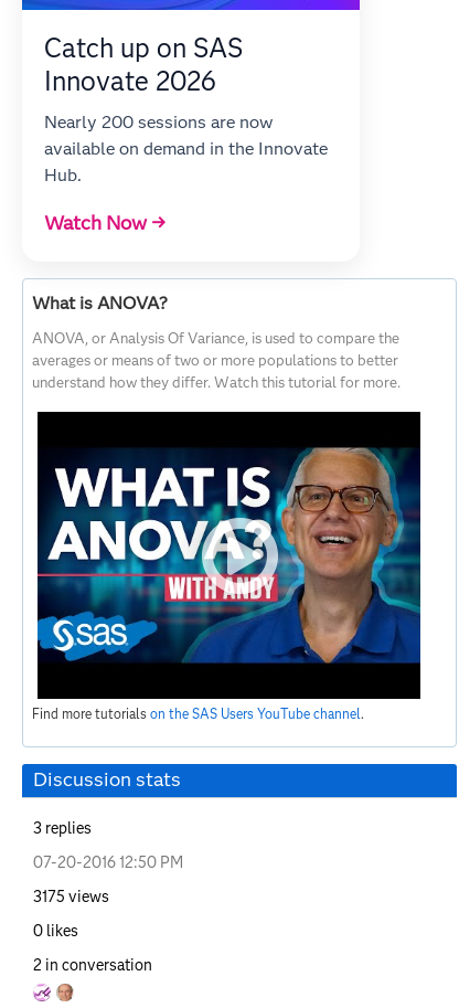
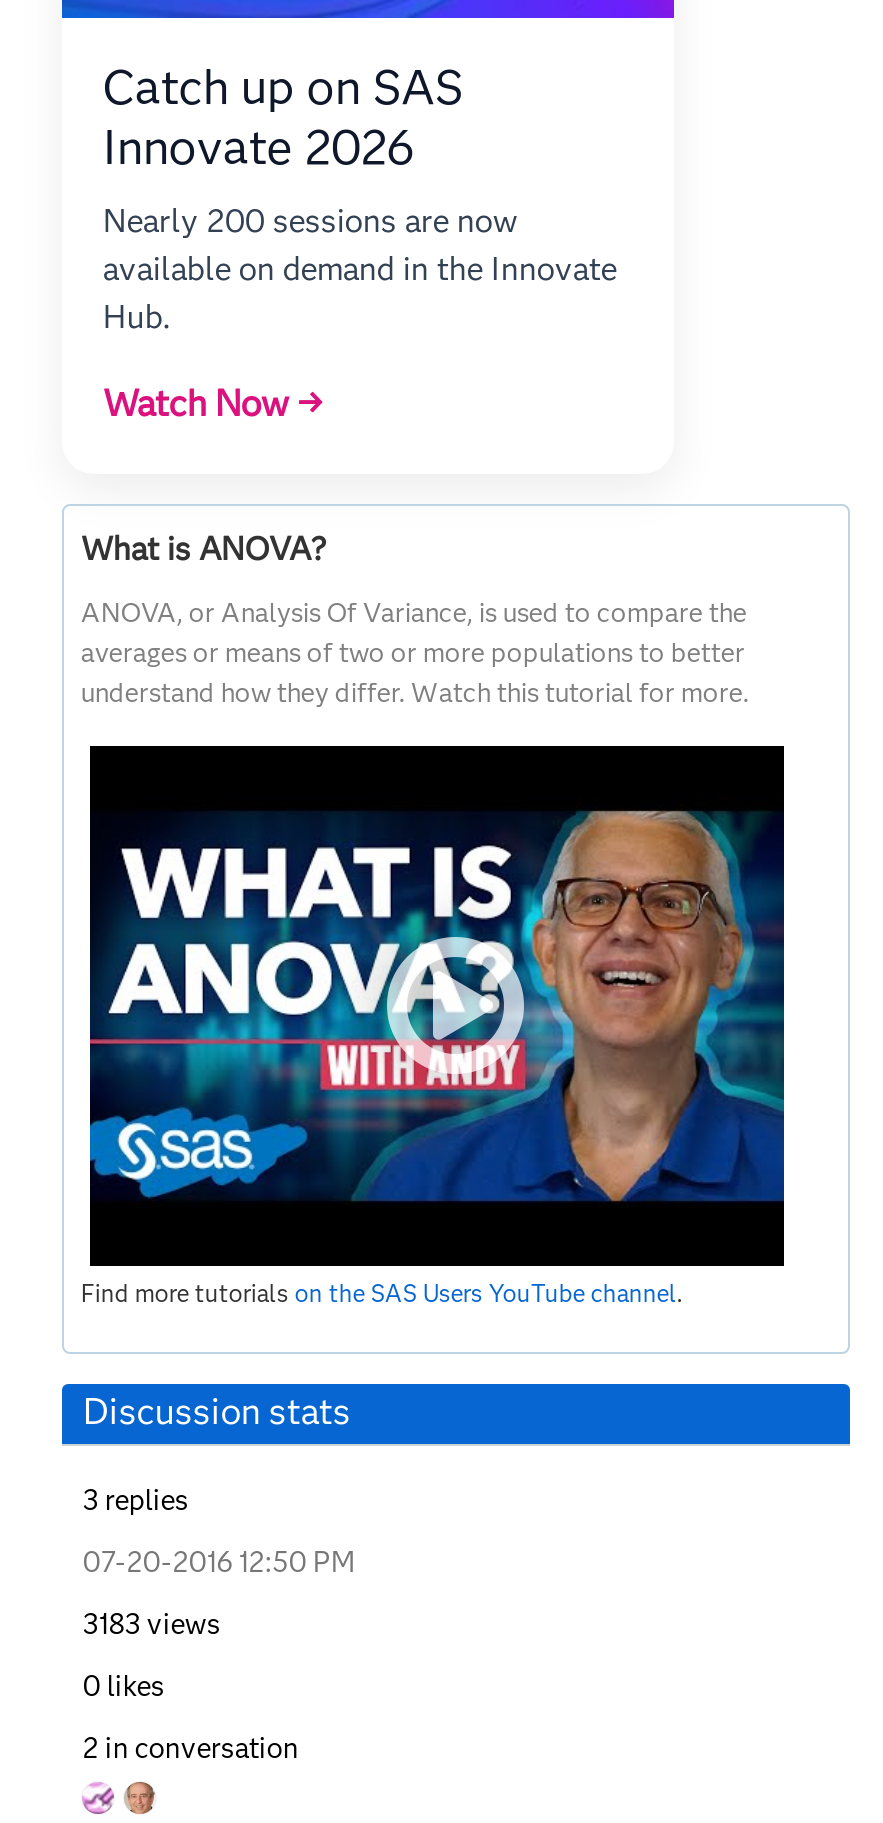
[34,886,110,906] 3175 views -> [83,1605,221,1641] 3183 views

